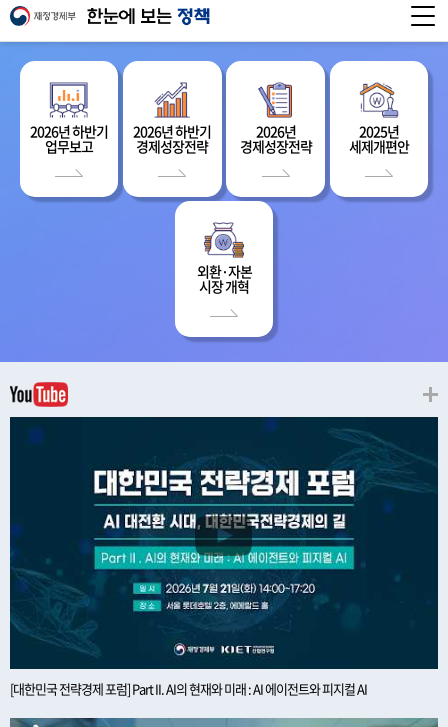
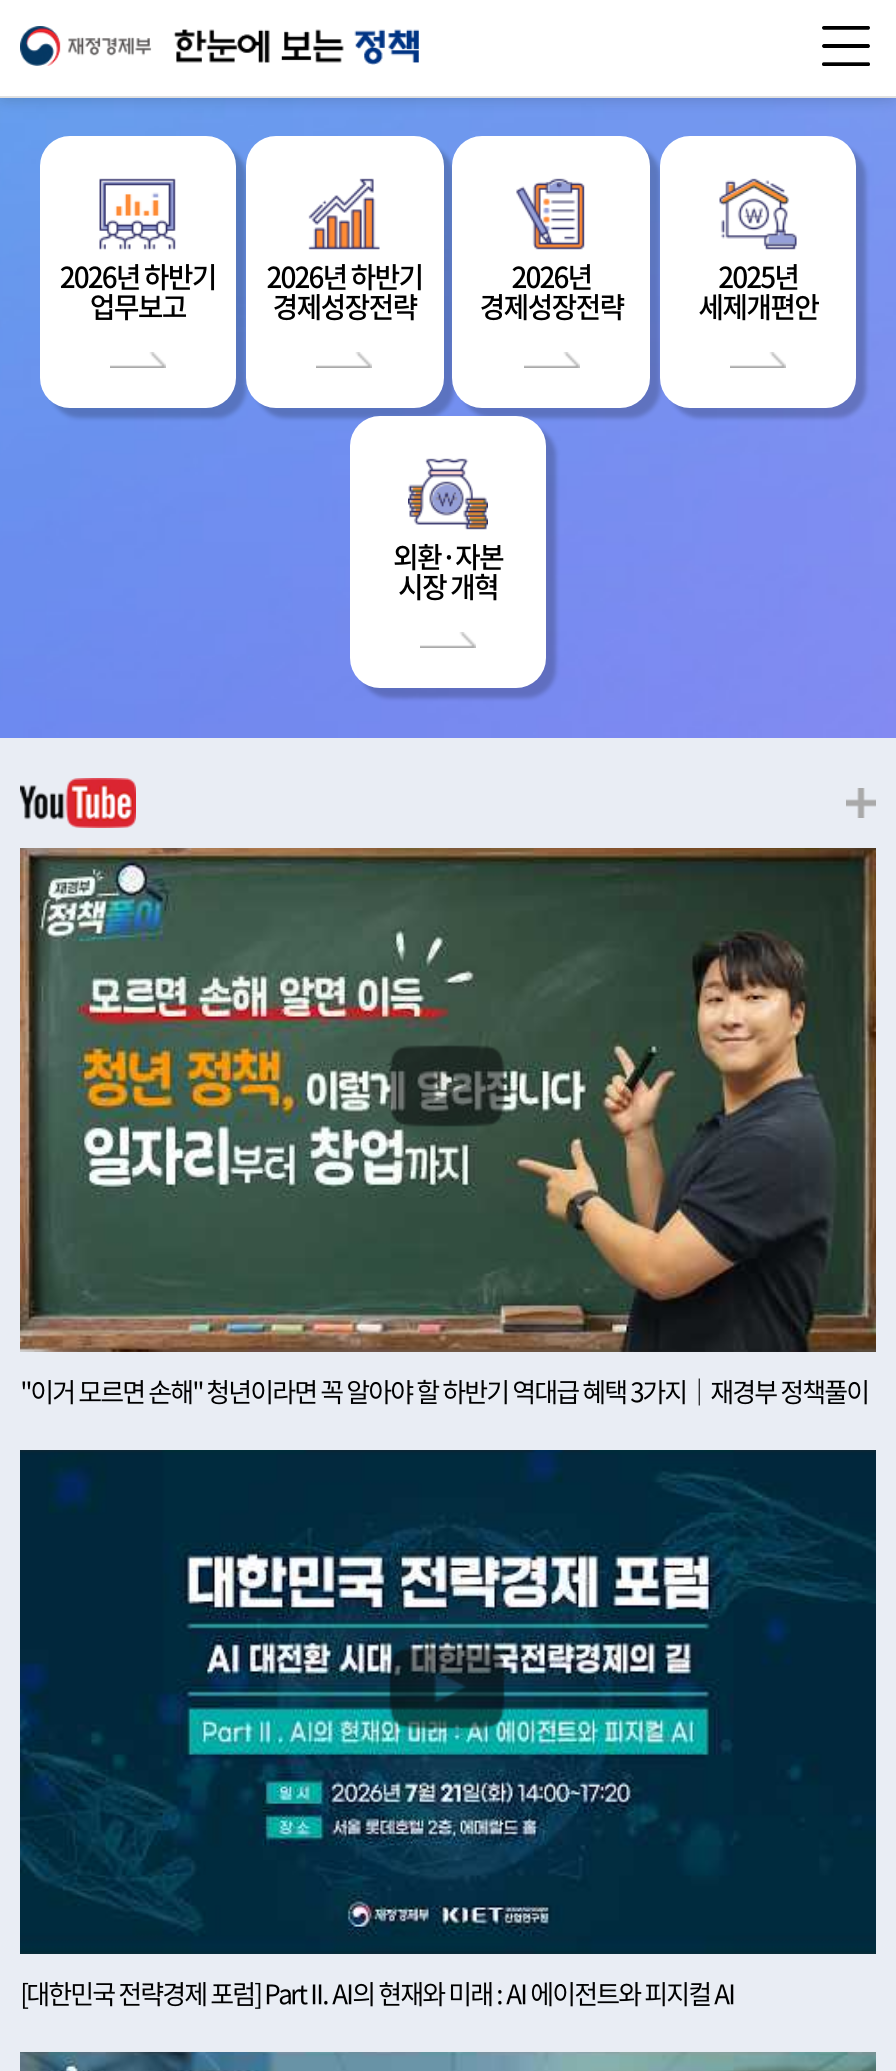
none -> [18,846,878,1410] [image] | "이거 모르면 손해" 청년이라면 꼭 알아야 할 하반기 역대급 혜택 3가지｜재경부 정책풀이

